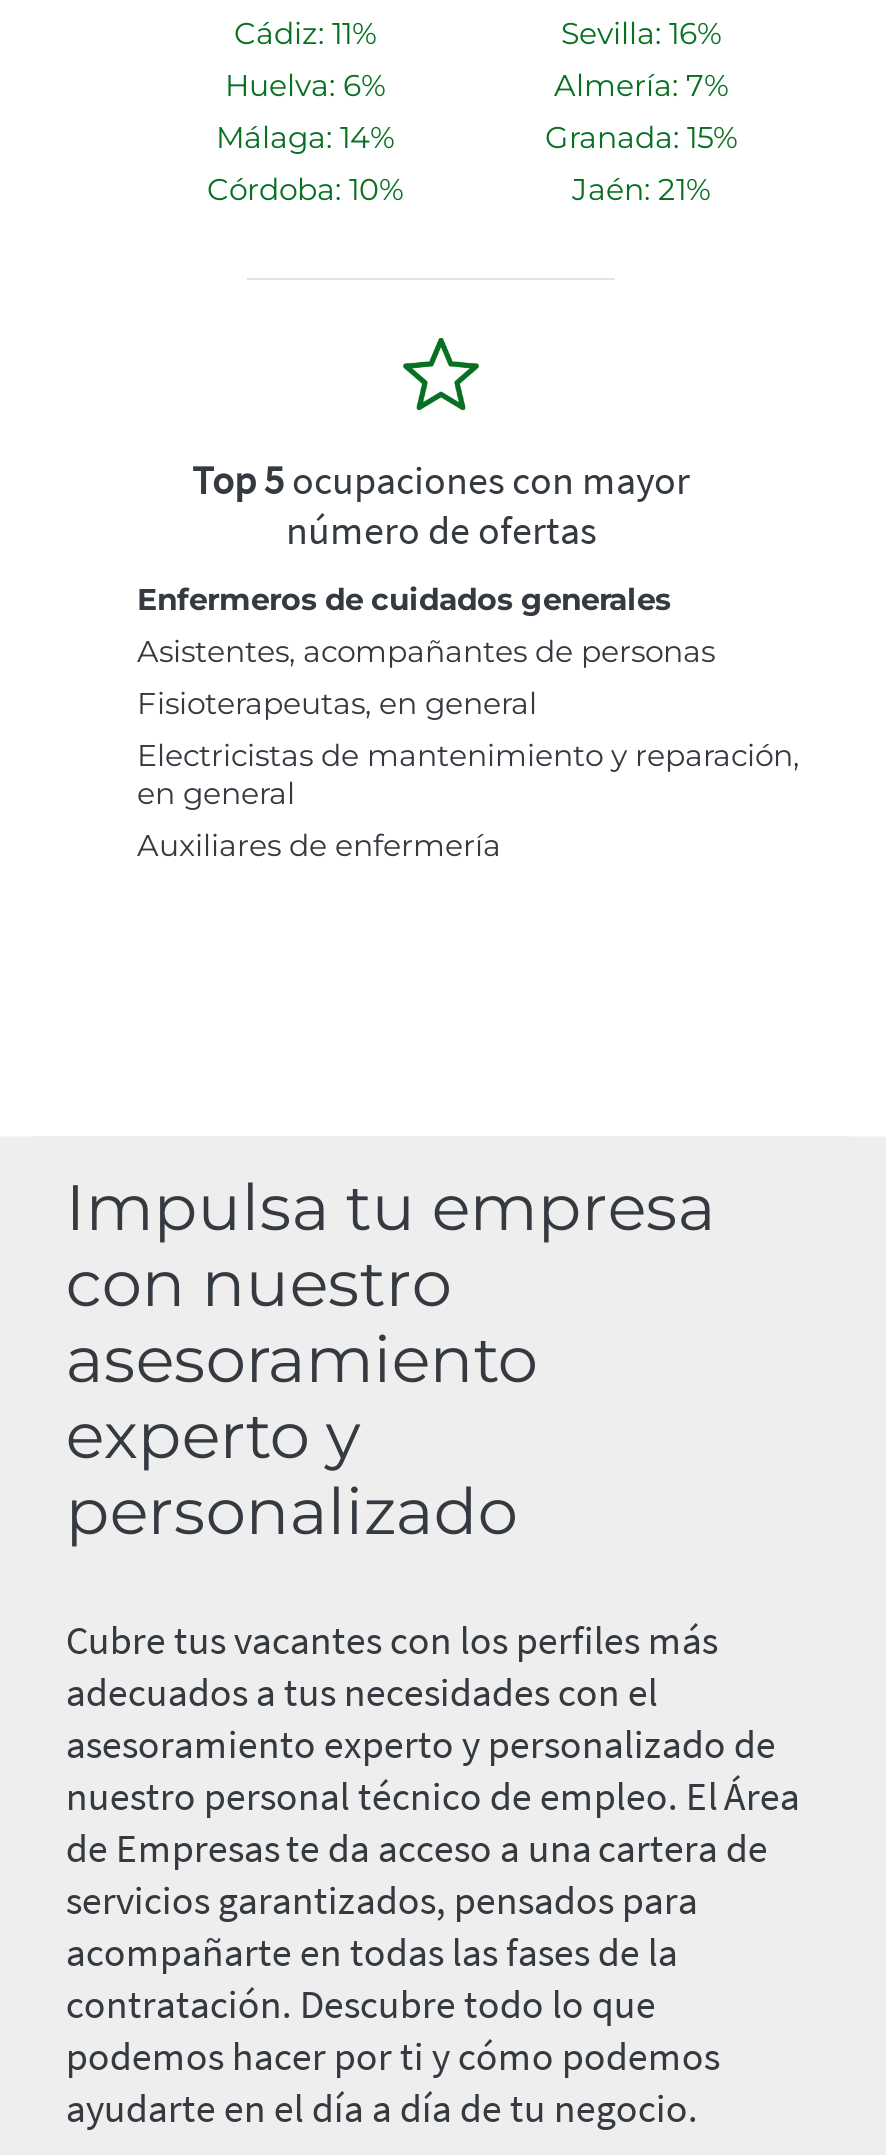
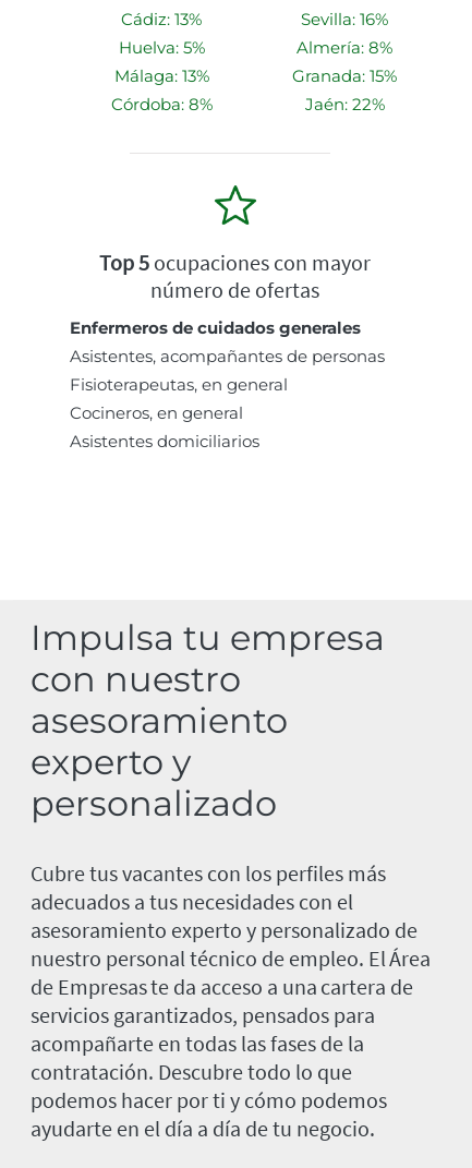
[234,14,376,52] Cádiz: 11% -> [121,9,202,30] Cádiz: 13%
[225,66,385,104] Huelva: 6% -> [118,37,204,58] Huelva: 5%
[554,66,728,104] Almería: 7% -> [296,37,392,58] Almería: 8%
[216,118,394,156] Málaga: 14% -> [114,66,209,86] Málaga: 13%
[207,170,403,208] Córdoba: 10% -> [111,94,212,115] Córdoba: 8%
[572,170,710,208] Jaén: 21% -> [305,94,384,115] Jaén: 22%
[137,736,799,864] Electricistas de mantenimiento y reparación, | en general | Auxiliares de enfermería -> [70,403,259,452] Cocineros, en general | Asistentes domiciliarios

